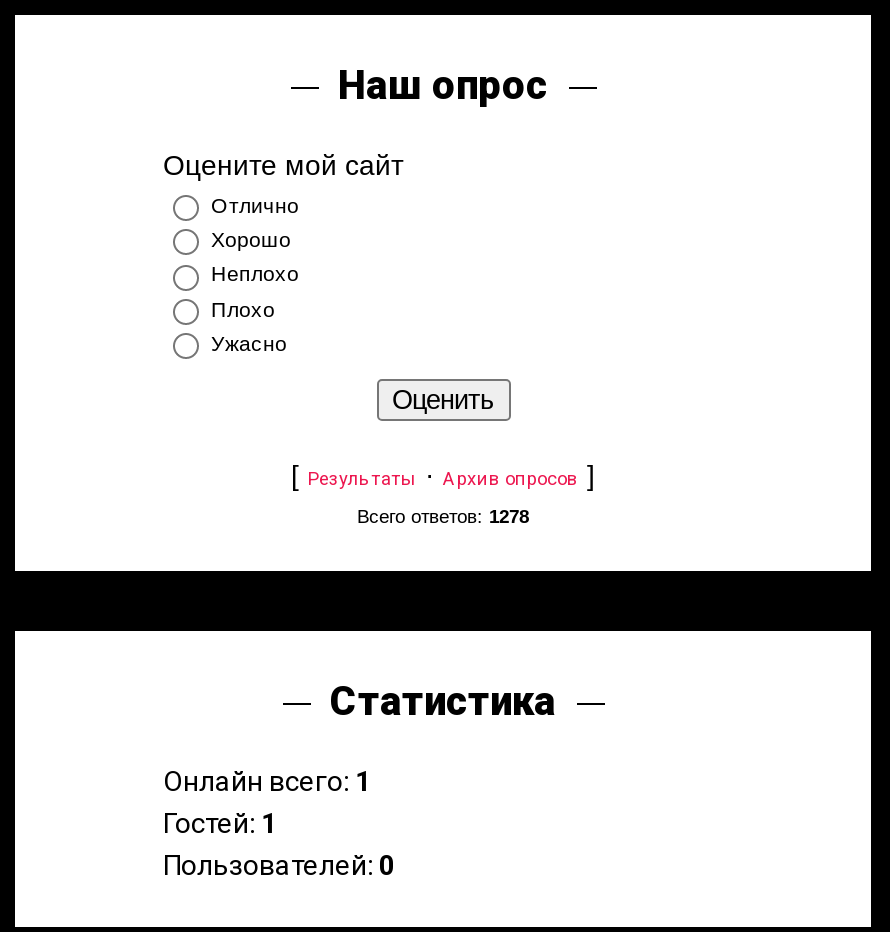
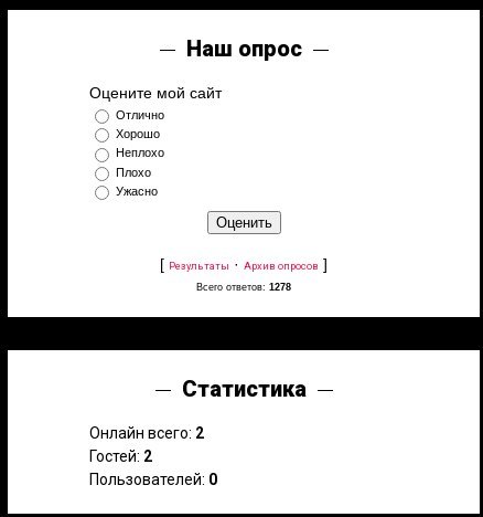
[163,765,371,797] Онлайн всего: 1 -> [89,424,204,442] Онлайн всего: 2
[163,807,277,839] Гостей: 1 -> [89,447,152,465] Гостей: 2

